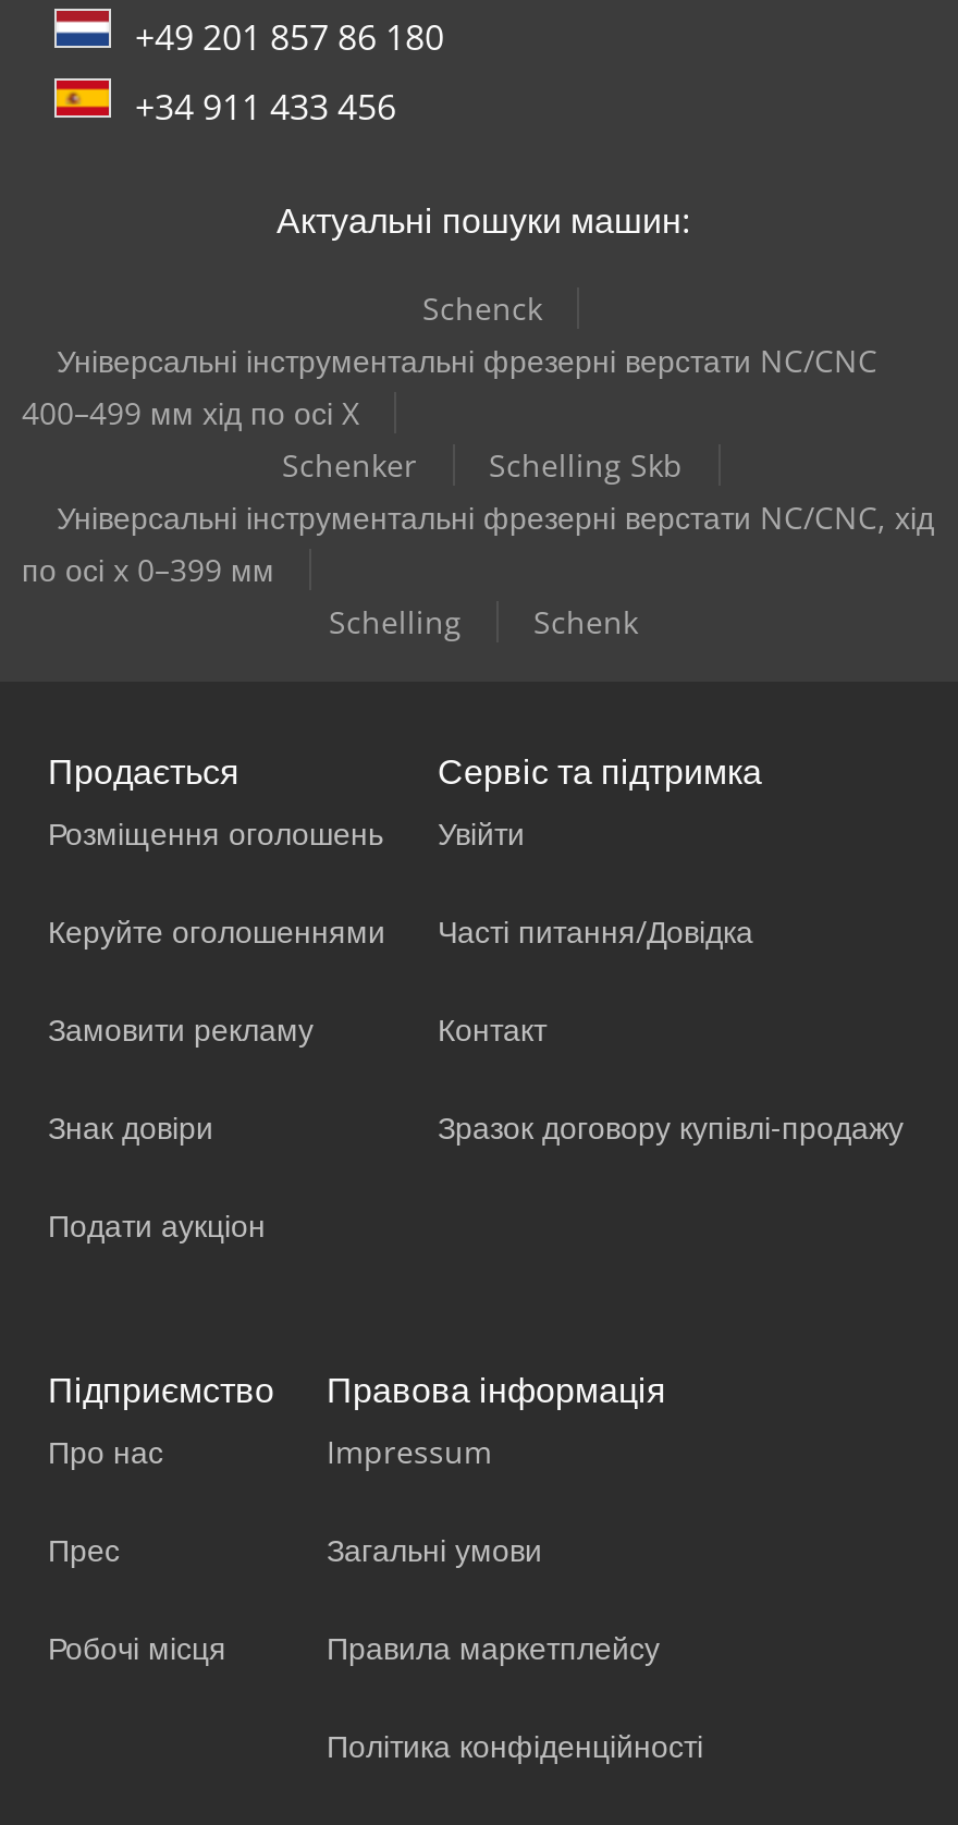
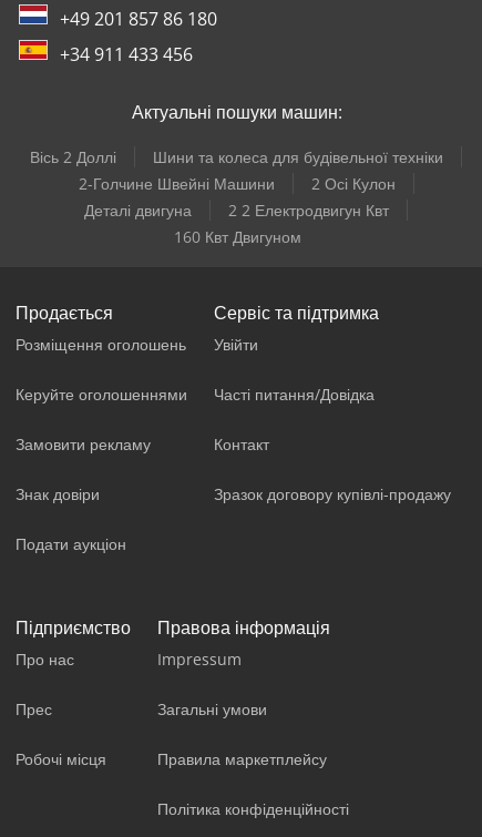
[22,286,934,641] Schenck | Універсальні інструментальні фрезерні верстати NC/CNC | 400–499 мм хід по осі X | Schenker | Schelling Skb | Універсальні інструментальні фрезерні верстати NC/CNC, хід | по осі x 0–399 мм | Schelling | Schenk -> [30,147,443,248] Вісь 2 Доллі | Шини та колеса для будівельної техніки | 2-Голчине Швейні Машини | 2 Осі Кулон | Деталі двигуна | 2 2 Електродвигун Квт | 160 Квт Двигуном

